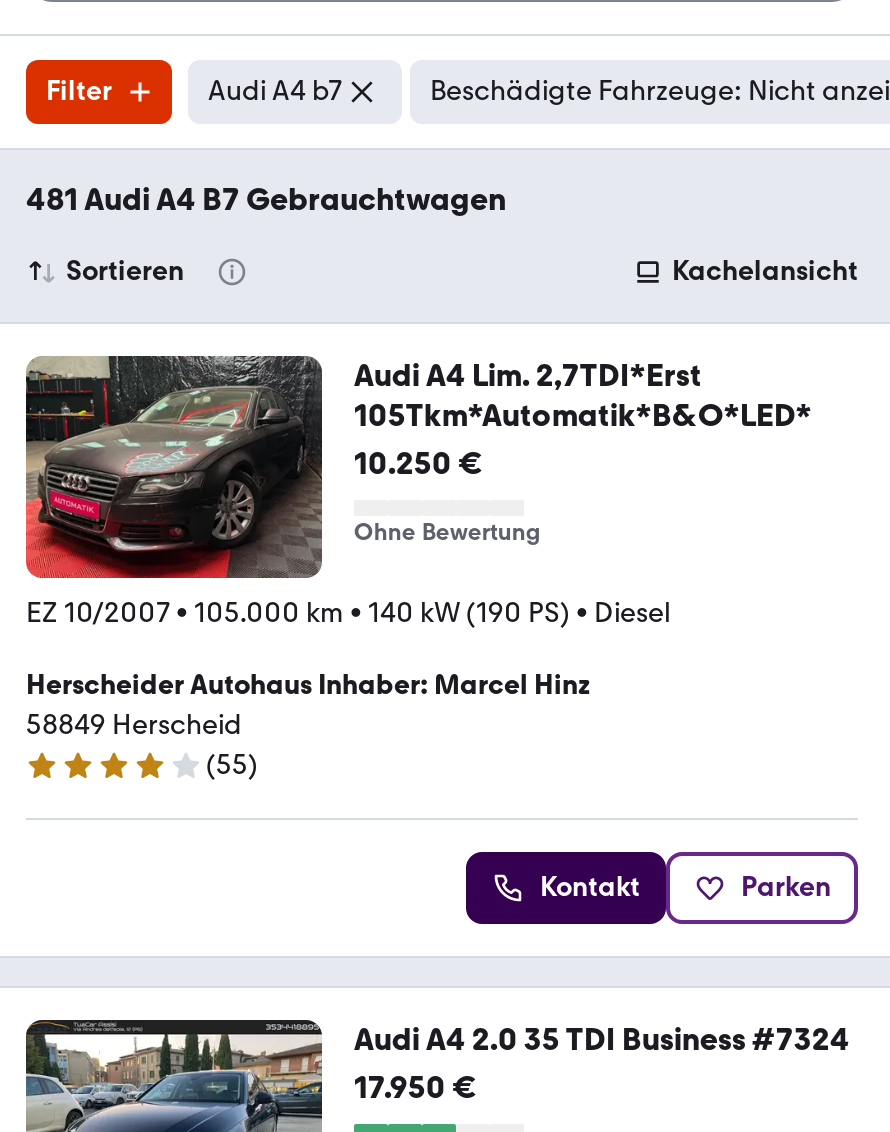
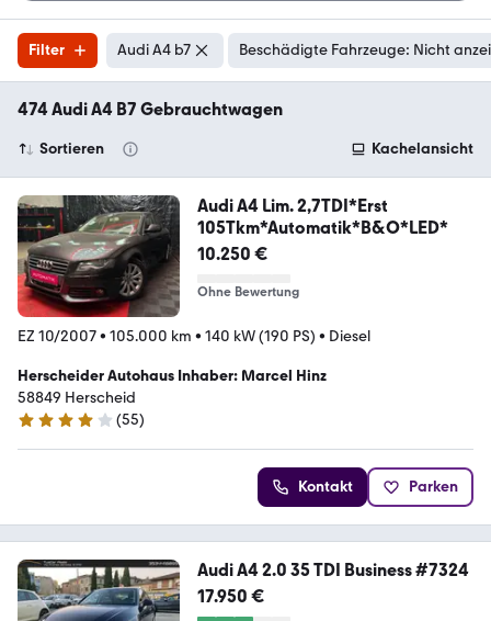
[26,180,506,218] 481 Audi A4 B7 Gebrauchtwagen -> [18,99,283,120] 474 Audi A4 B7 Gebrauchtwagen

